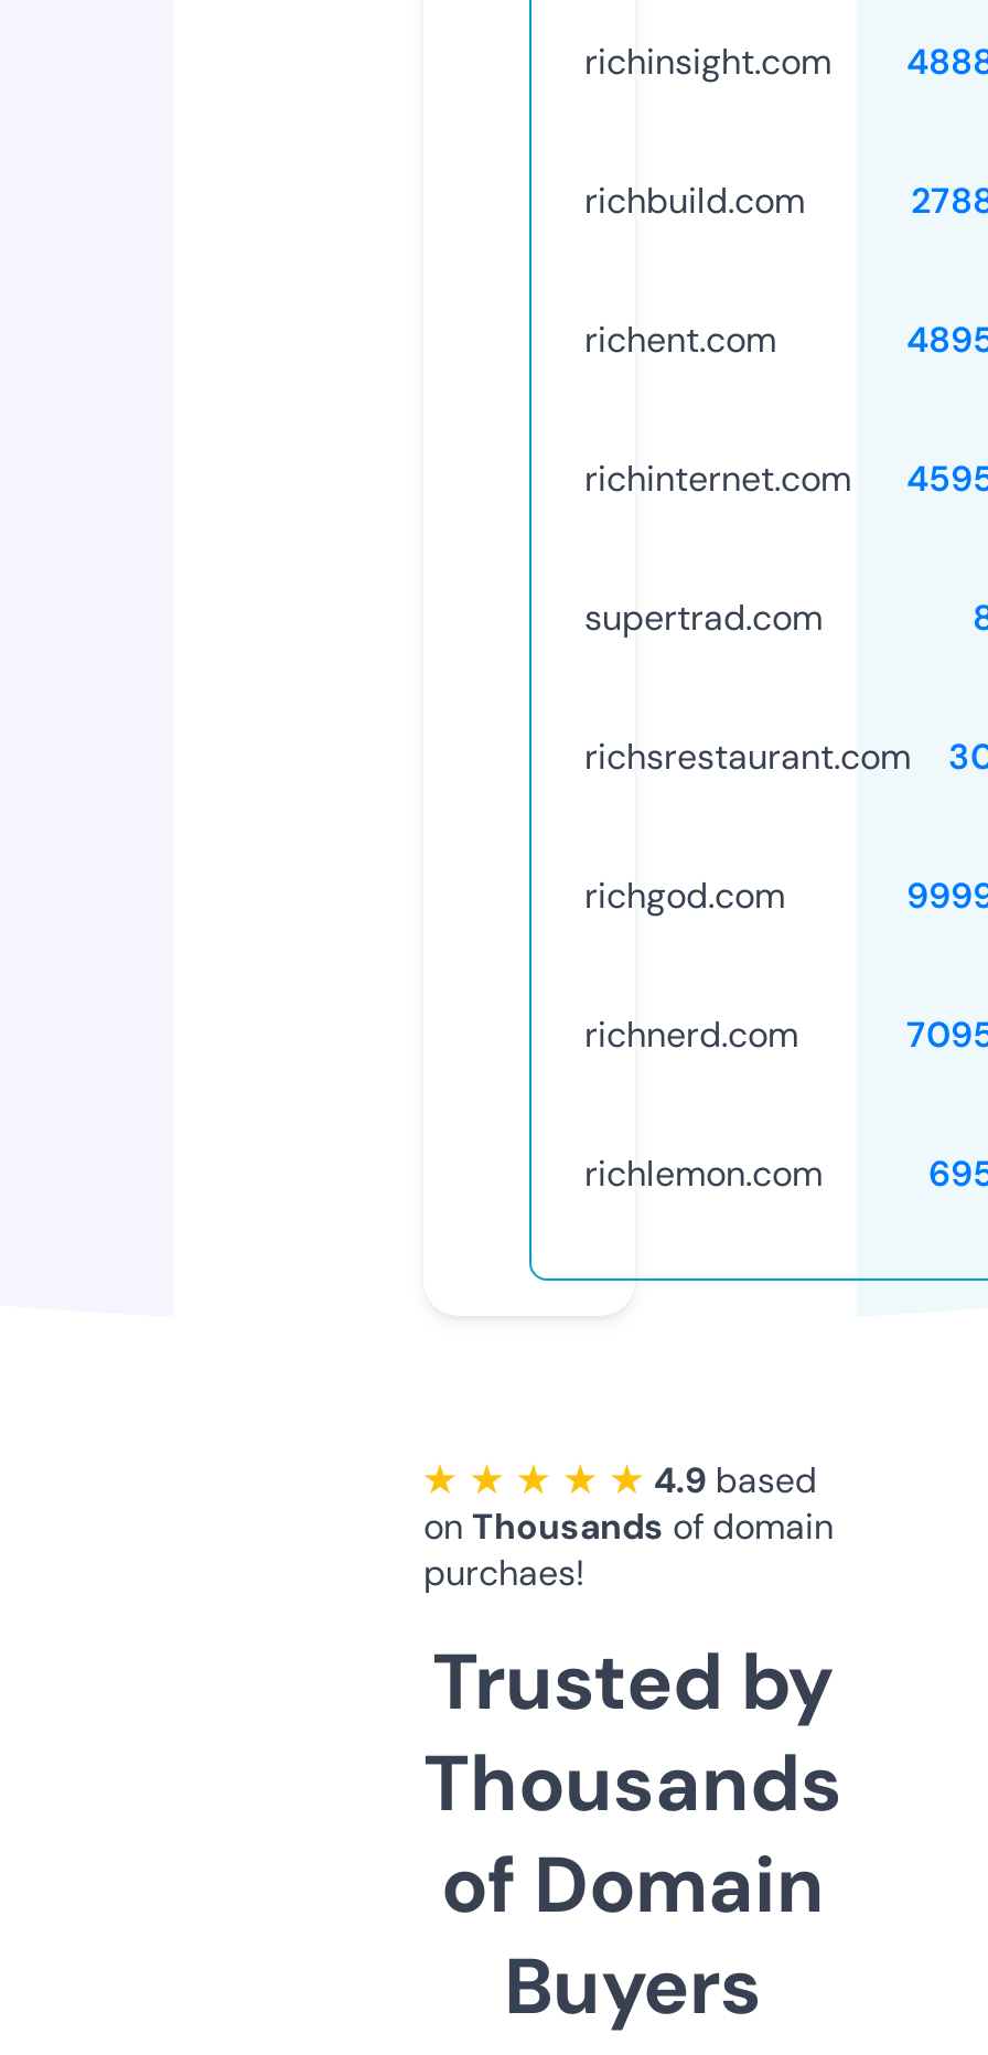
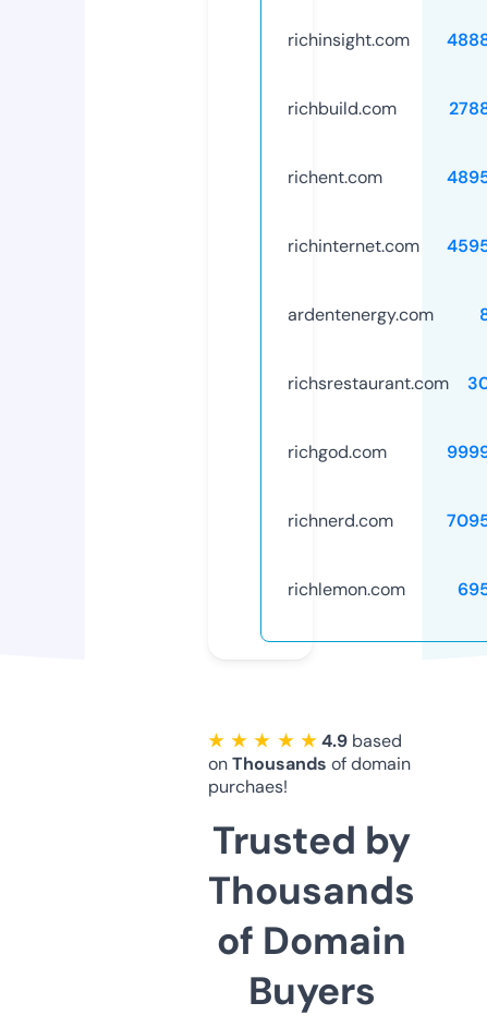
[584,594,823,640] supertrad.com -> [288,303,434,326] ardentenergy.com

